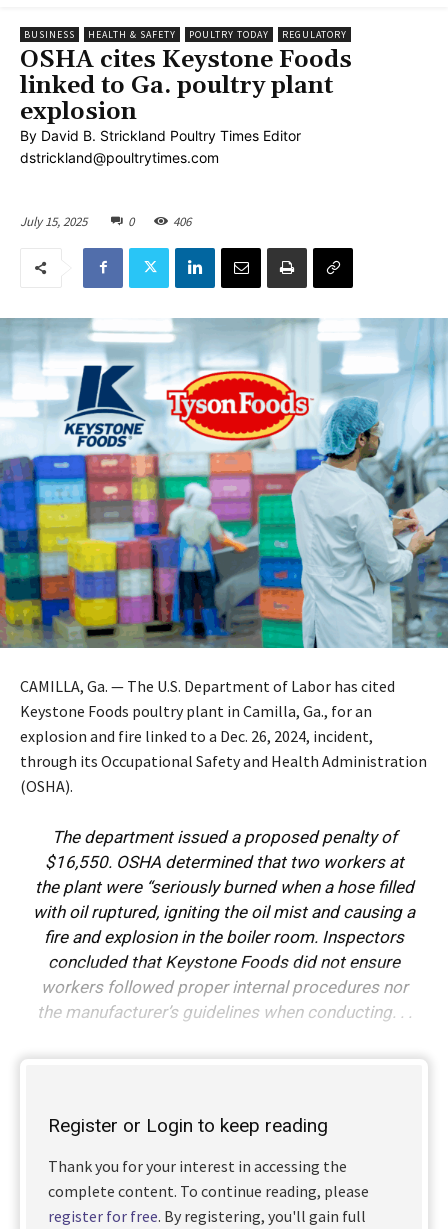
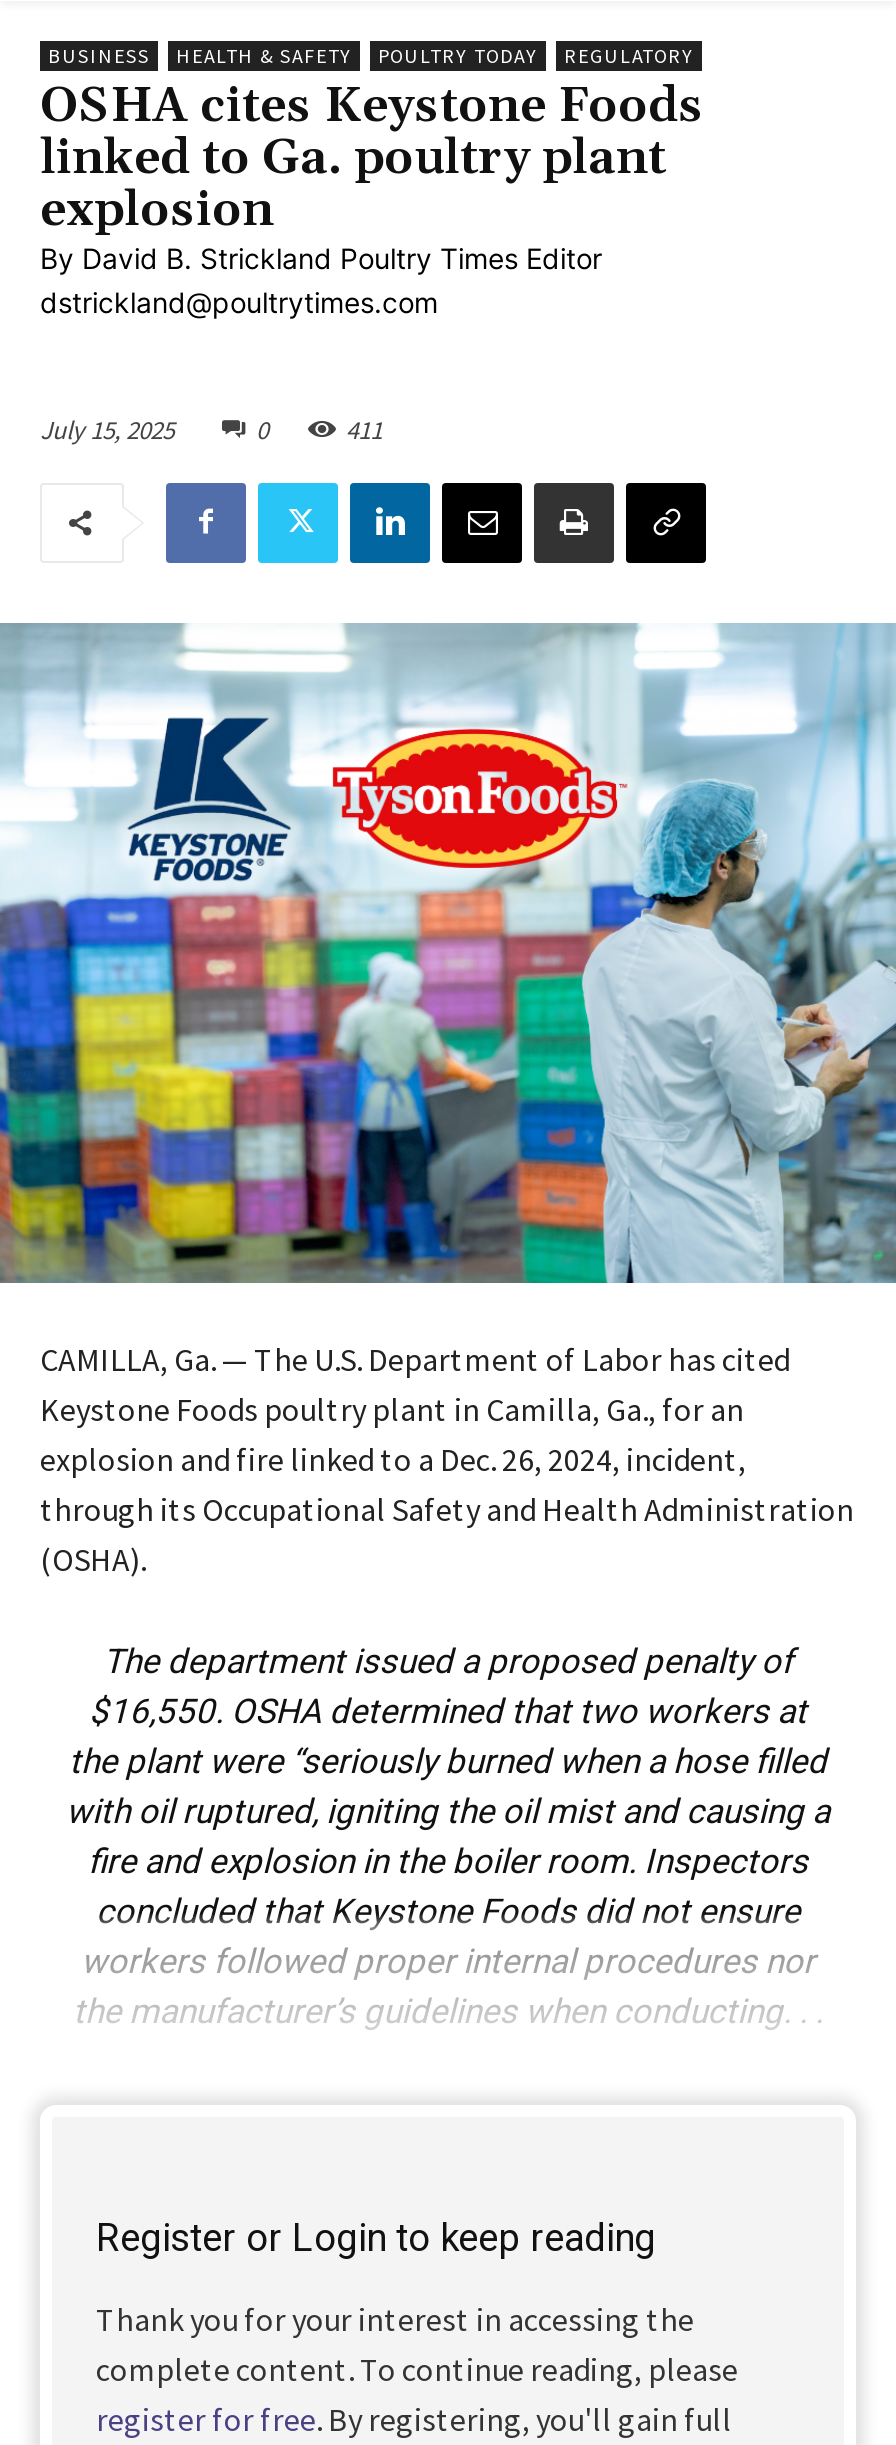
[173,213,191,230] 406 -> [346,413,382,447] 411

